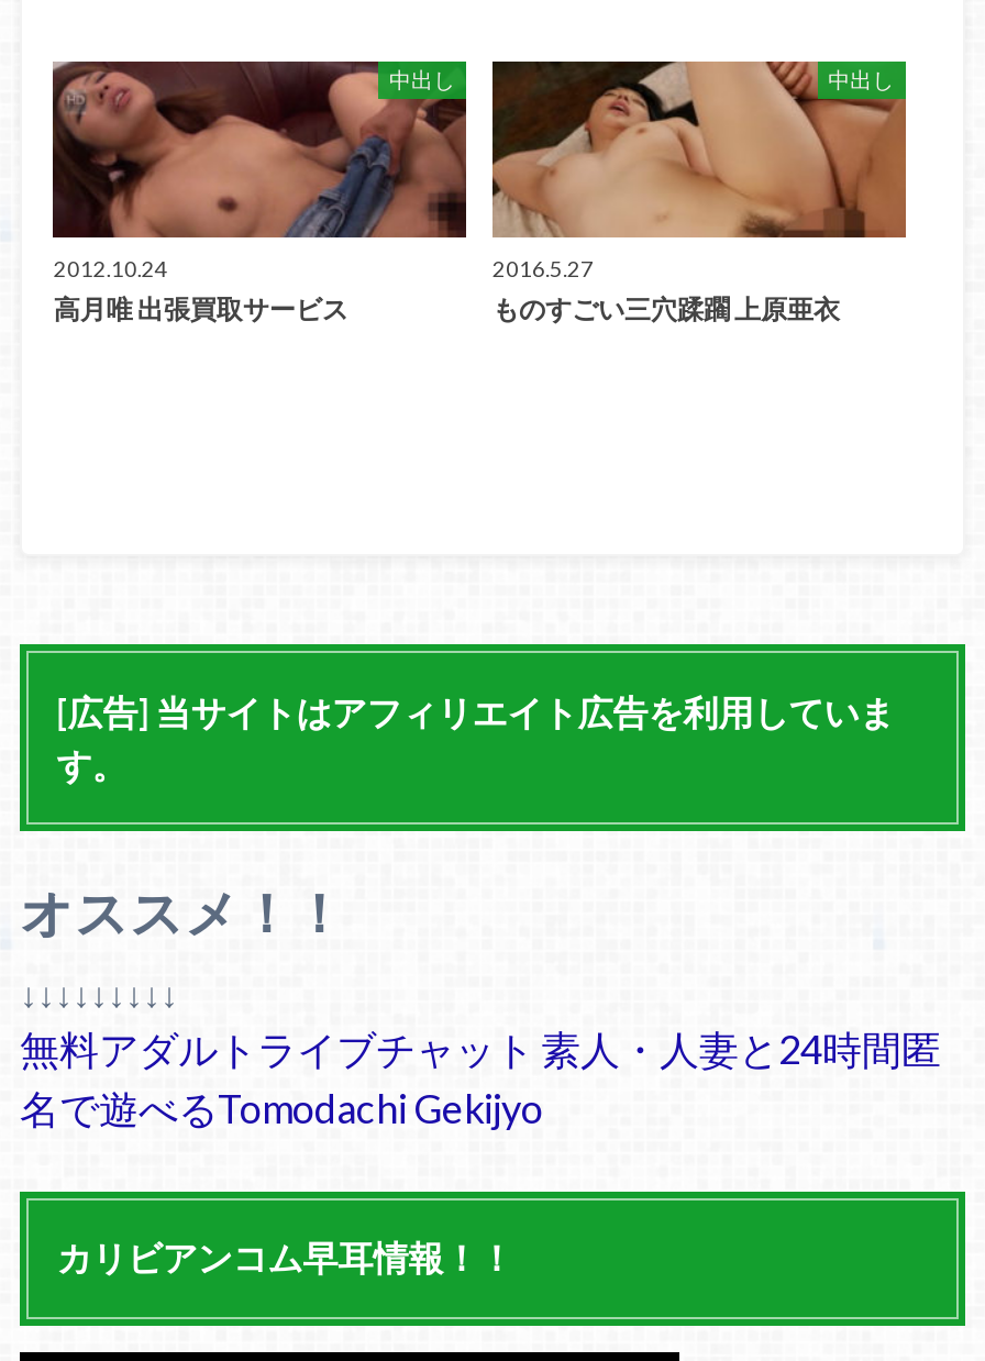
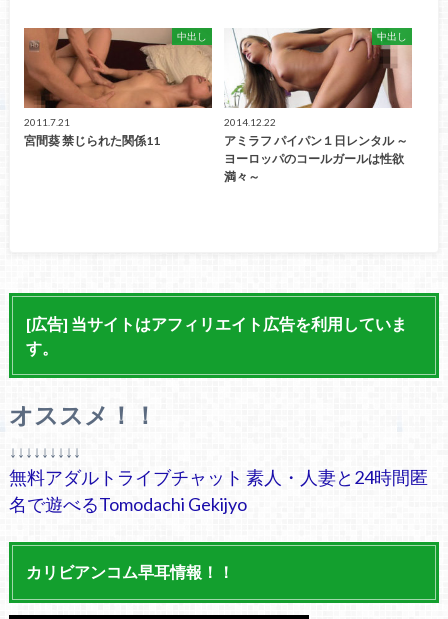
[51,59,468,325] [image] | 2012.10.24 | 高月唯 出張買取サービス -> [23,27,213,148] [image] | 2011.7.21 | 宮間葵 禁じられた関係11
[490,59,906,325] [image] | 2016.5.27 | ものすごい三穴蹂躙 上原亜衣 -> [224,27,411,184] [image] | 2014.12.22 | アミラフ パイパン１日レンタル ～ | ヨーロッパのコールガールは性欲 | 満々～

